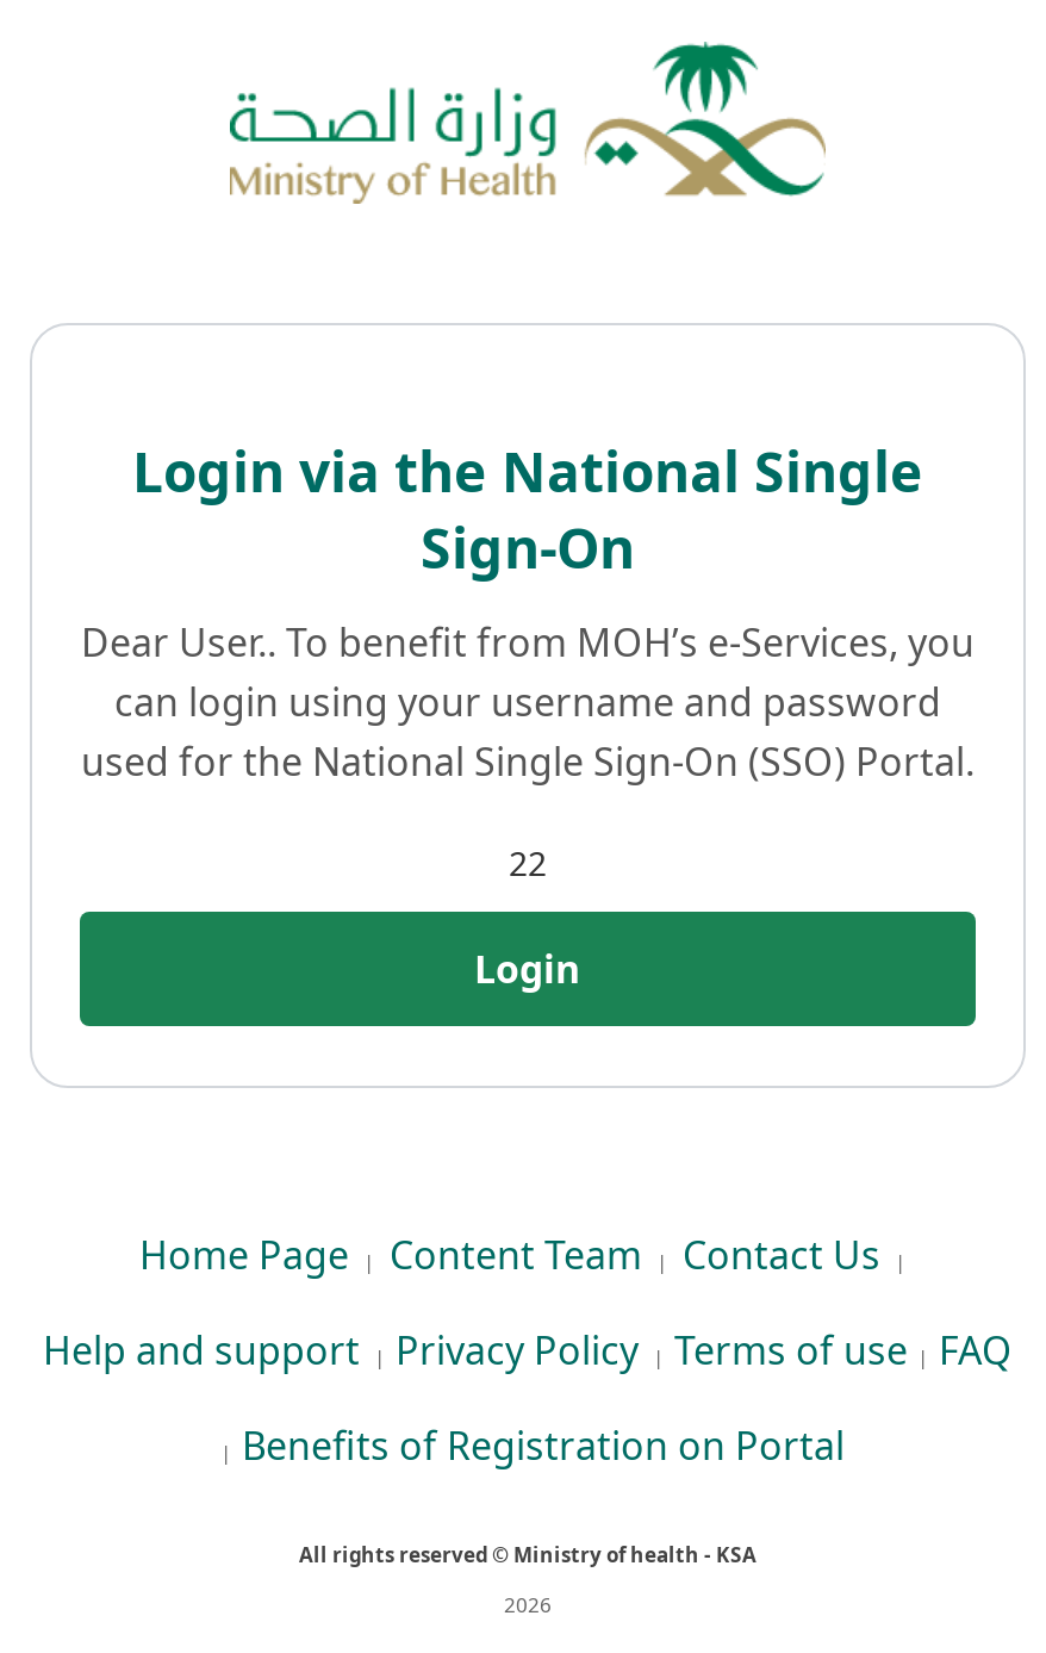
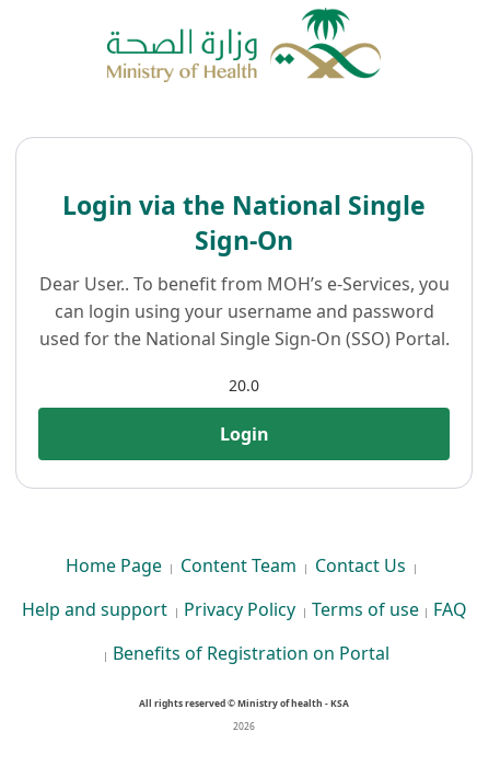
[509,840,547,885] 22 -> [229,375,259,395] 20.0

